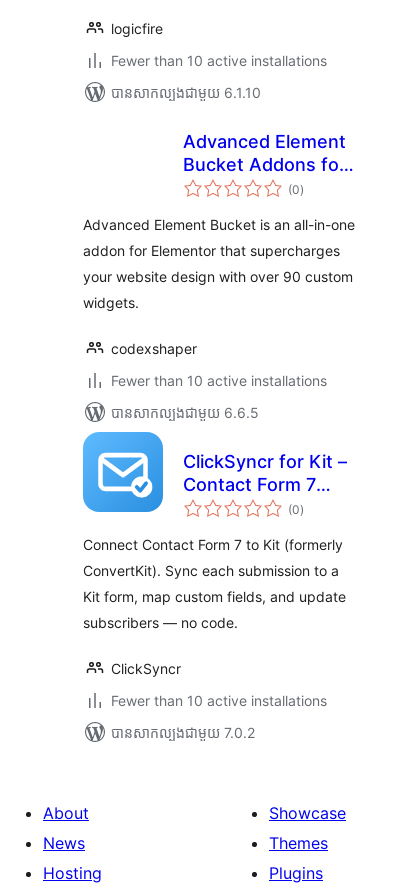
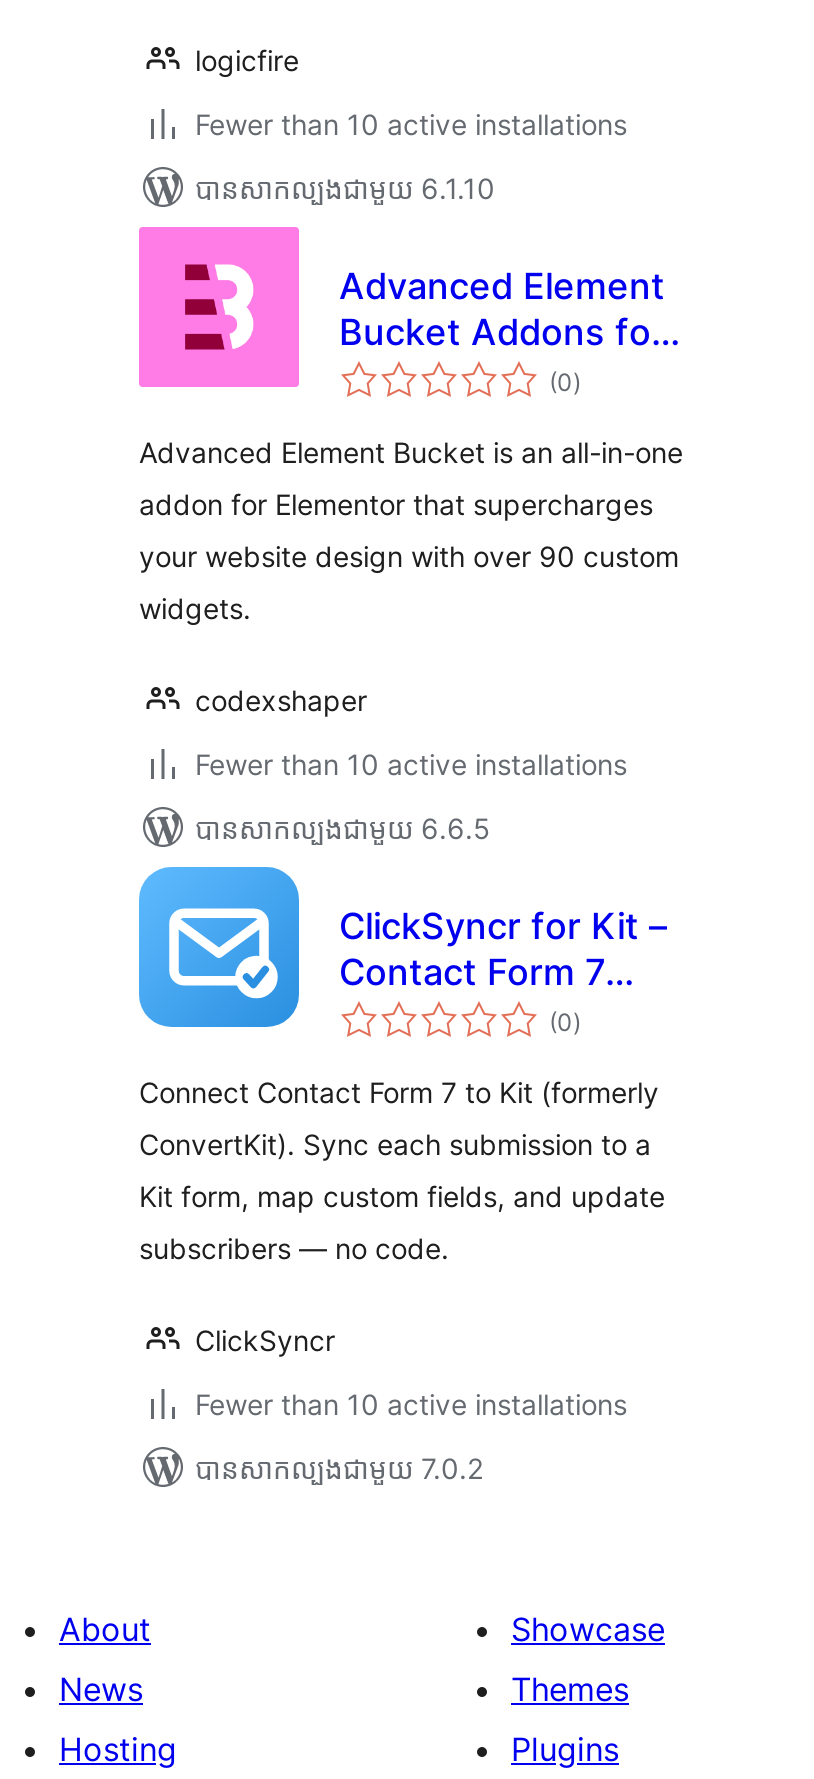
none -> [137,225,301,389] [image]

